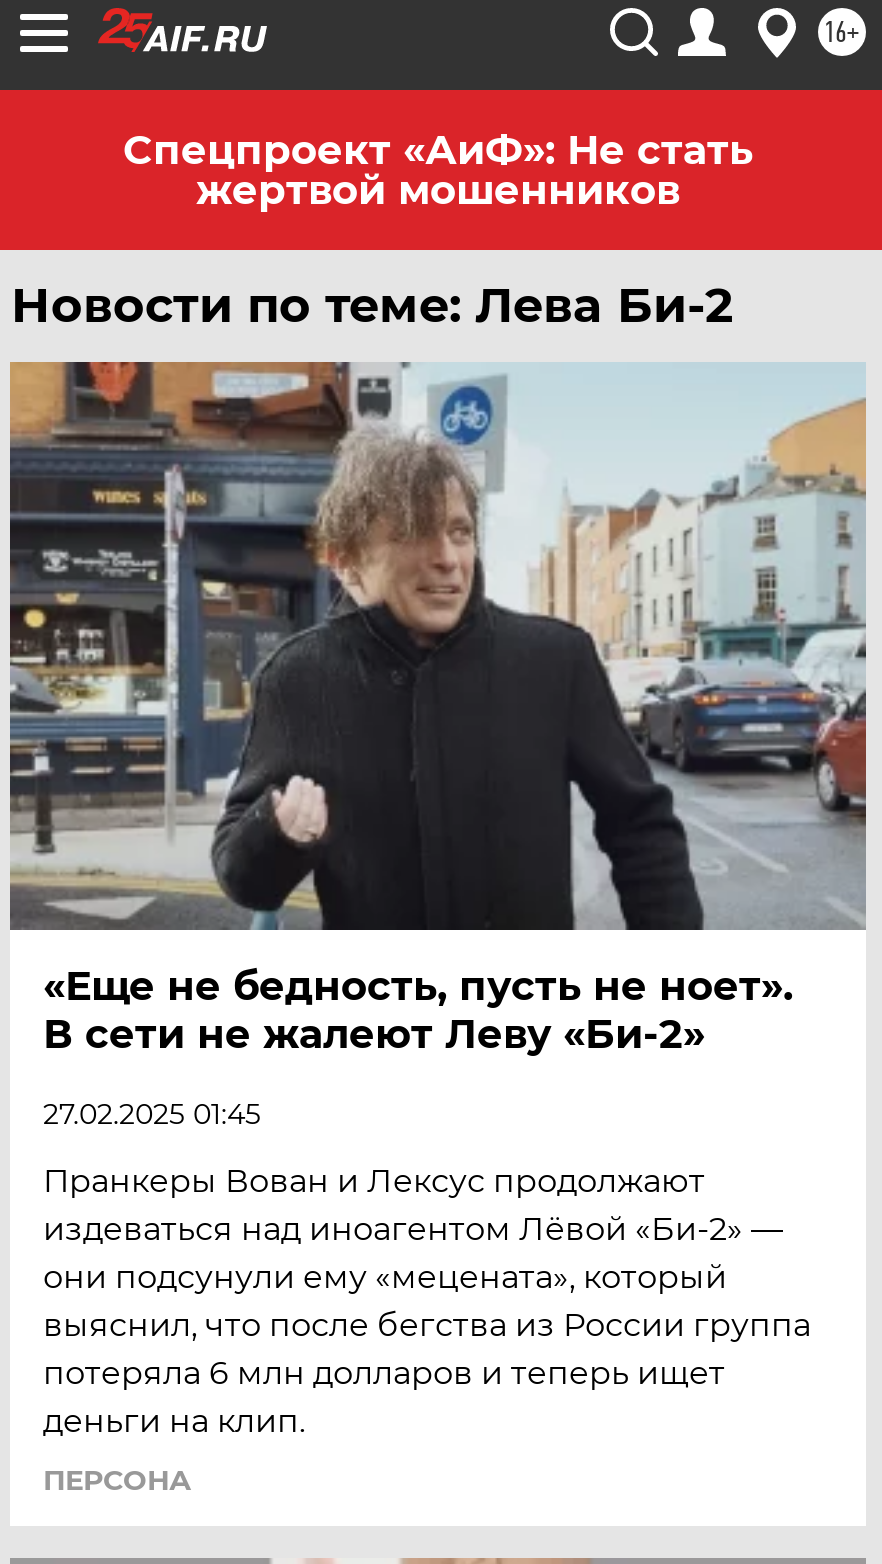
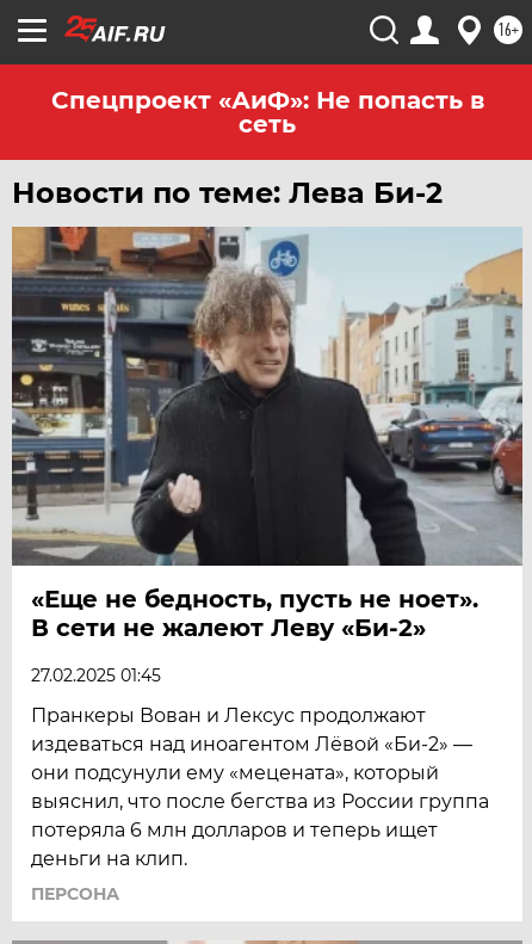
[123,126,753,214] Спецпроект «АиФ»: Не стать | жертвой мошенников -> [51,86,484,138] Спецпроект «АиФ»: Не попасть в | сеть

